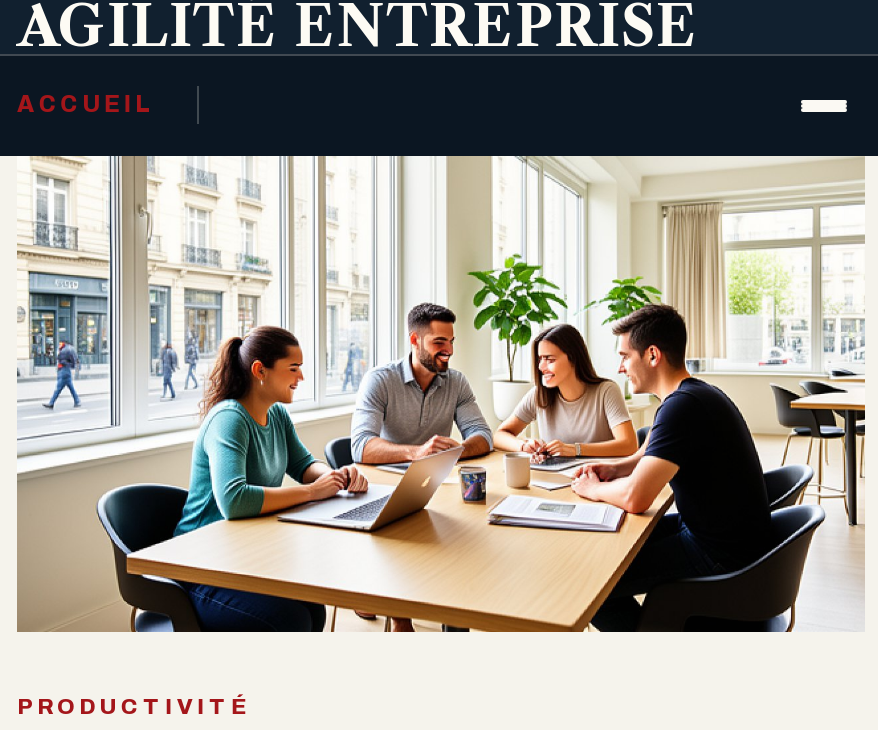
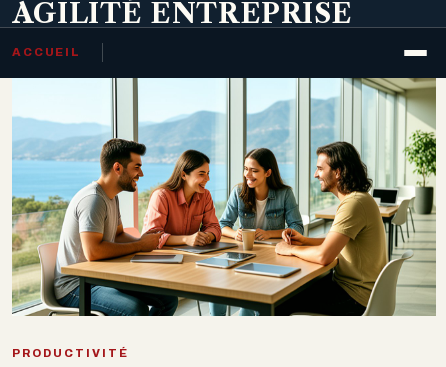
[15,154,865,634] [image] -> [11,77,437,317] [image]

